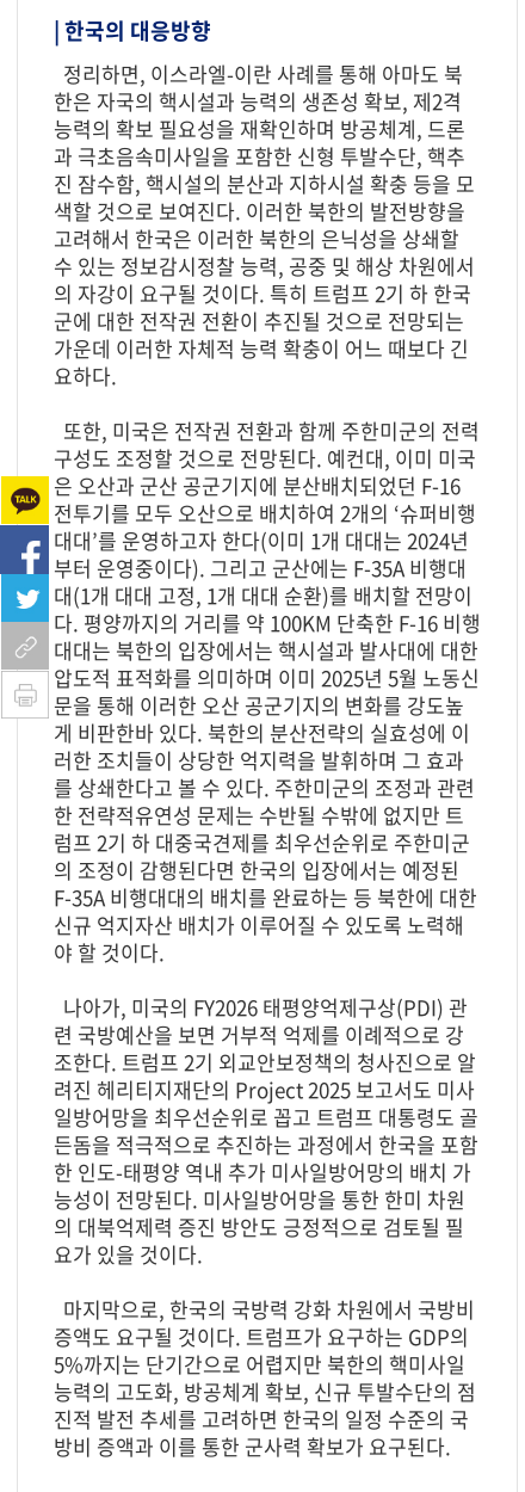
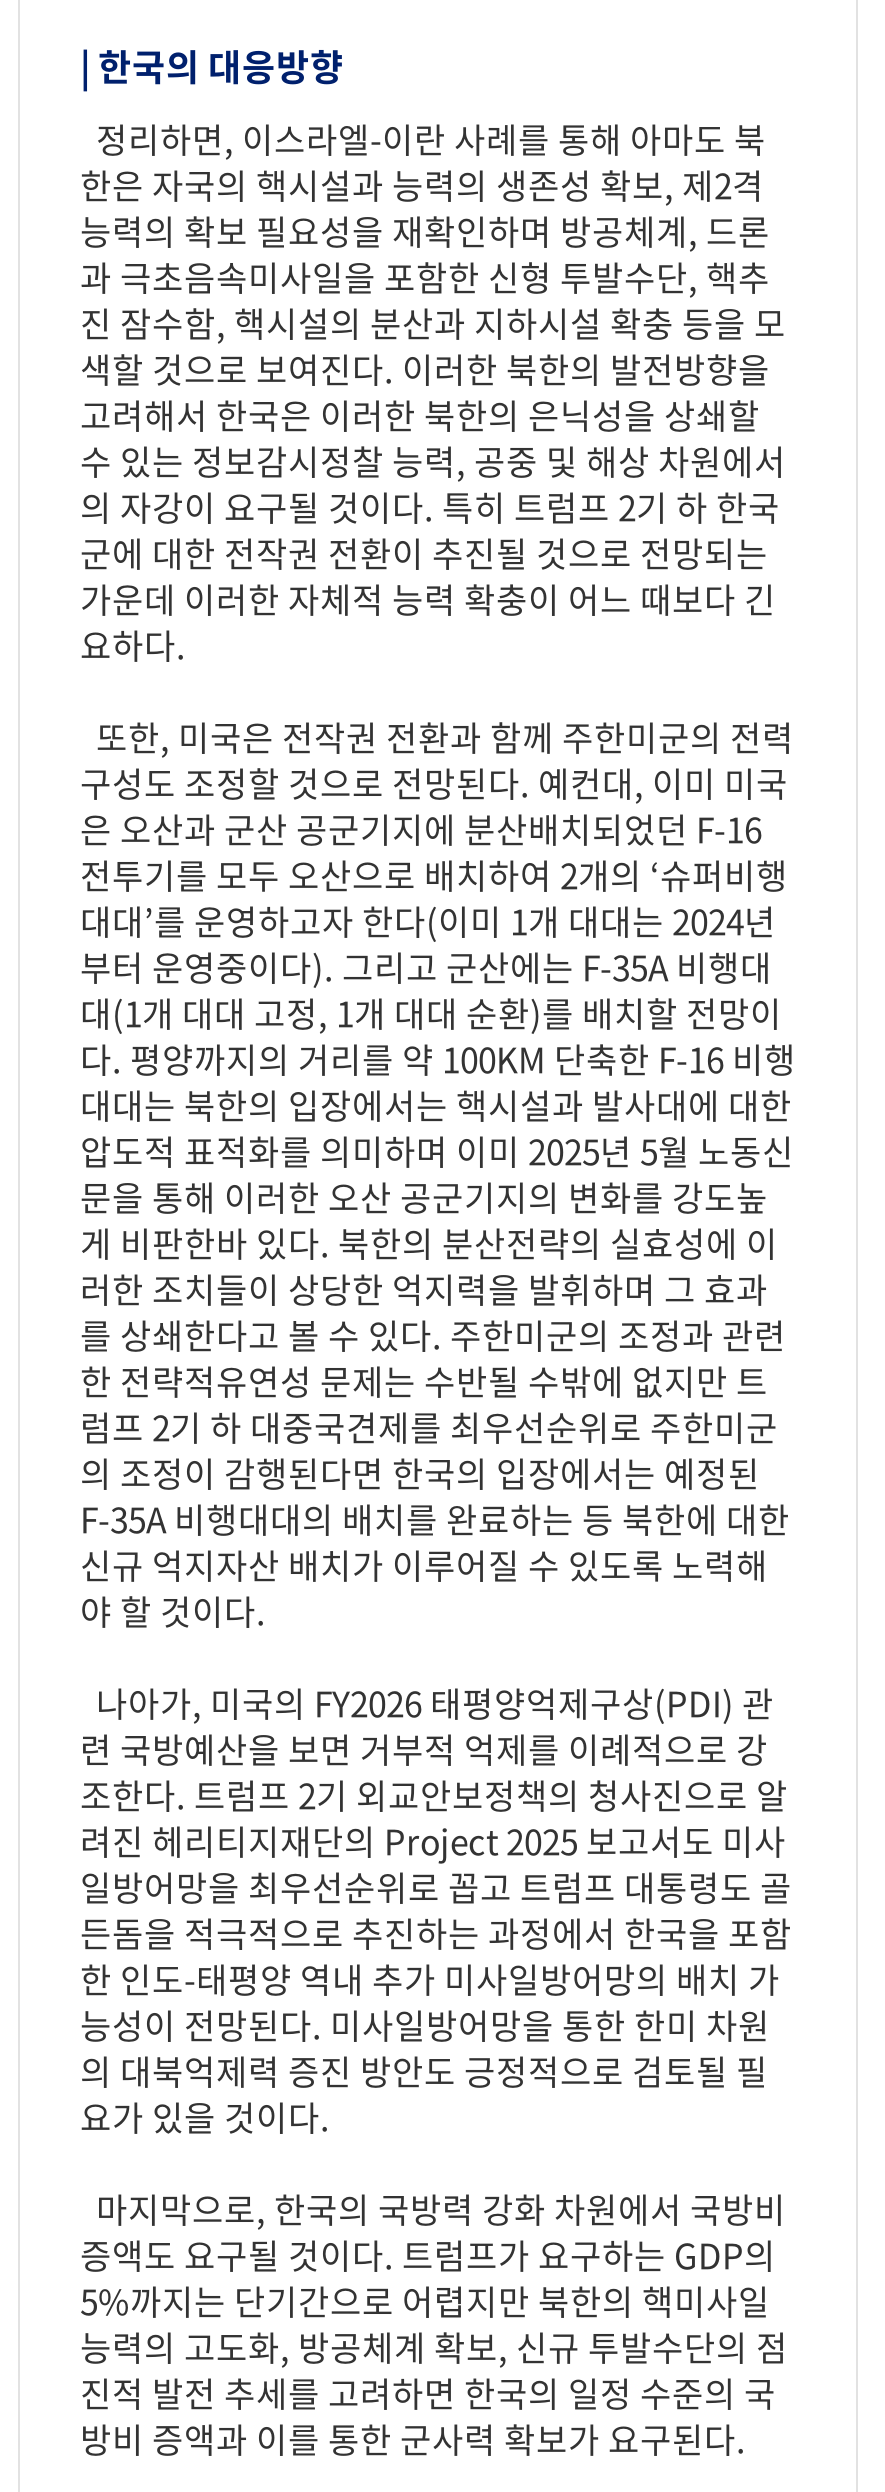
[4,475,50,719] [image] -> none

